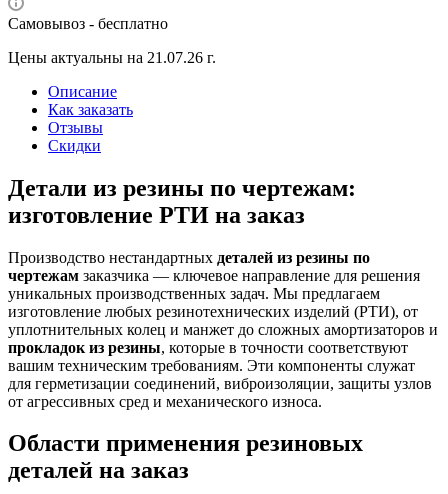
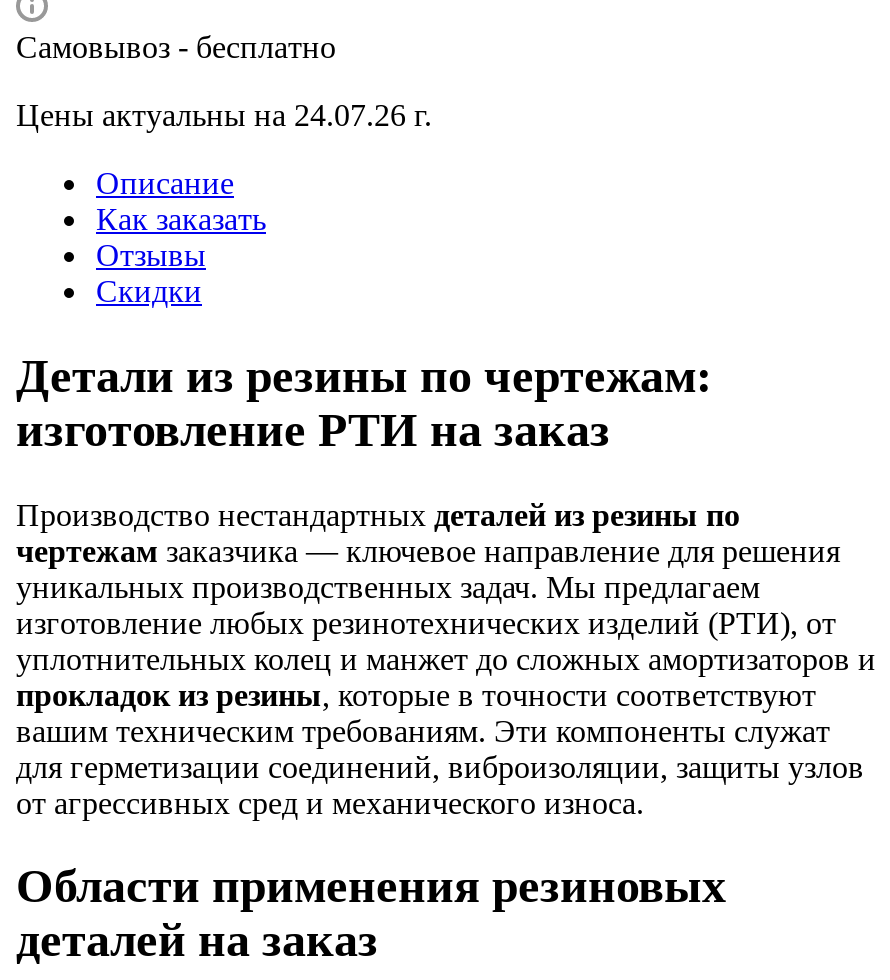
[8,49,216,66] Цены актуальны на 21.07.26 г. -> [16,98,432,132] Цены актуальны на 24.07.26 г.

